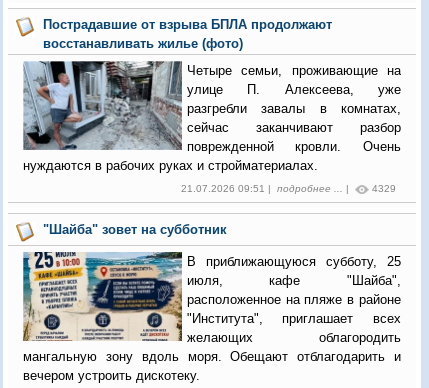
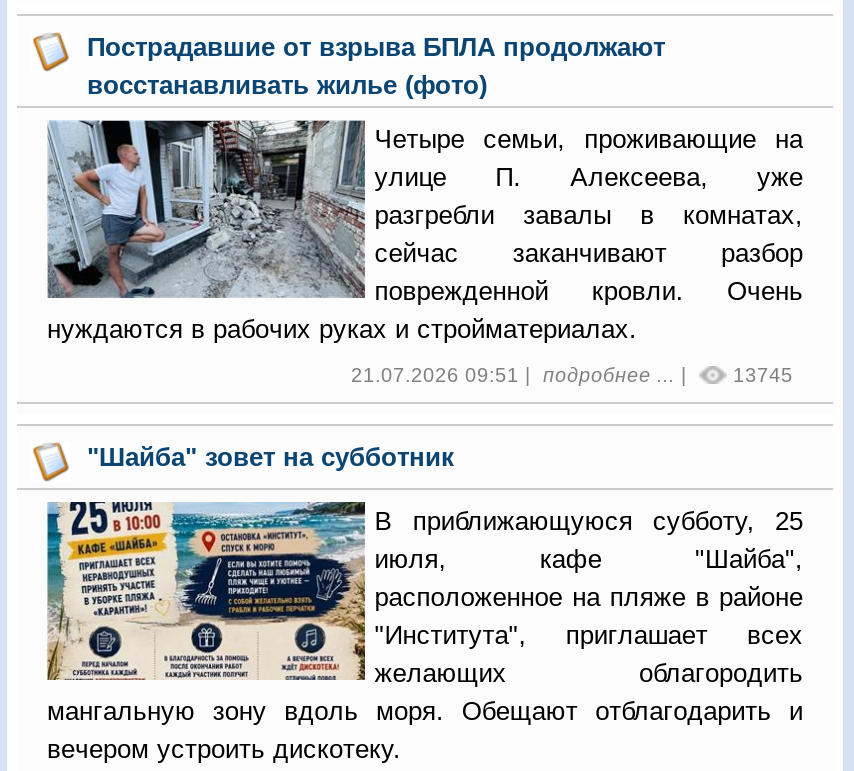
[369,183,396,194] 4329 -> [727,363,793,385] 13745

